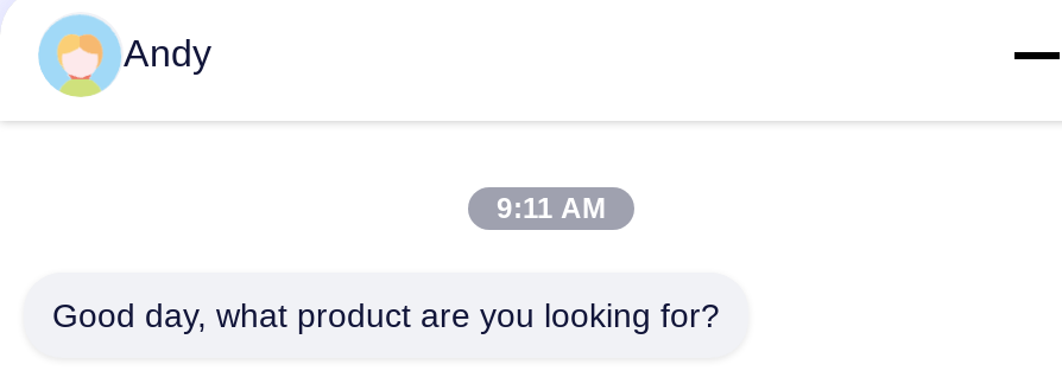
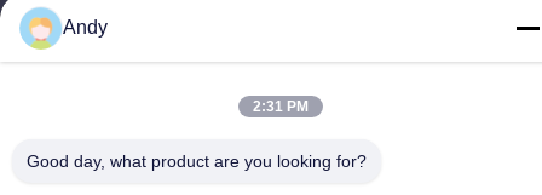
[497,192,606,225] 9:11 AM -> [253,98,309,115] 2:31 PM

